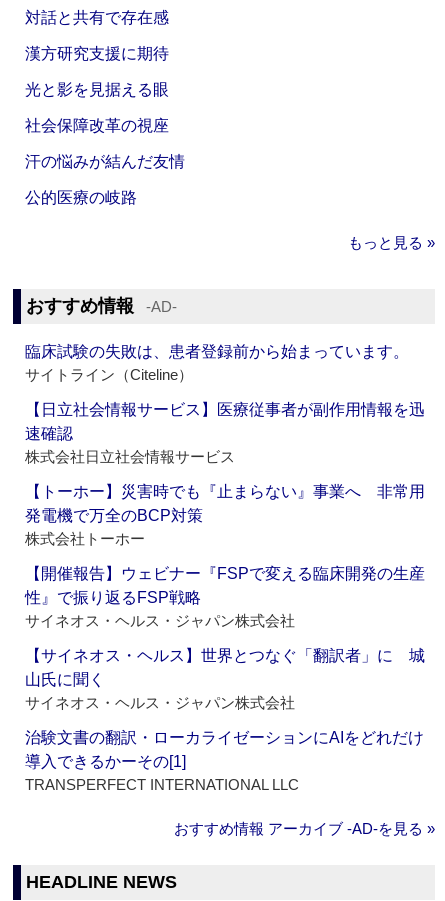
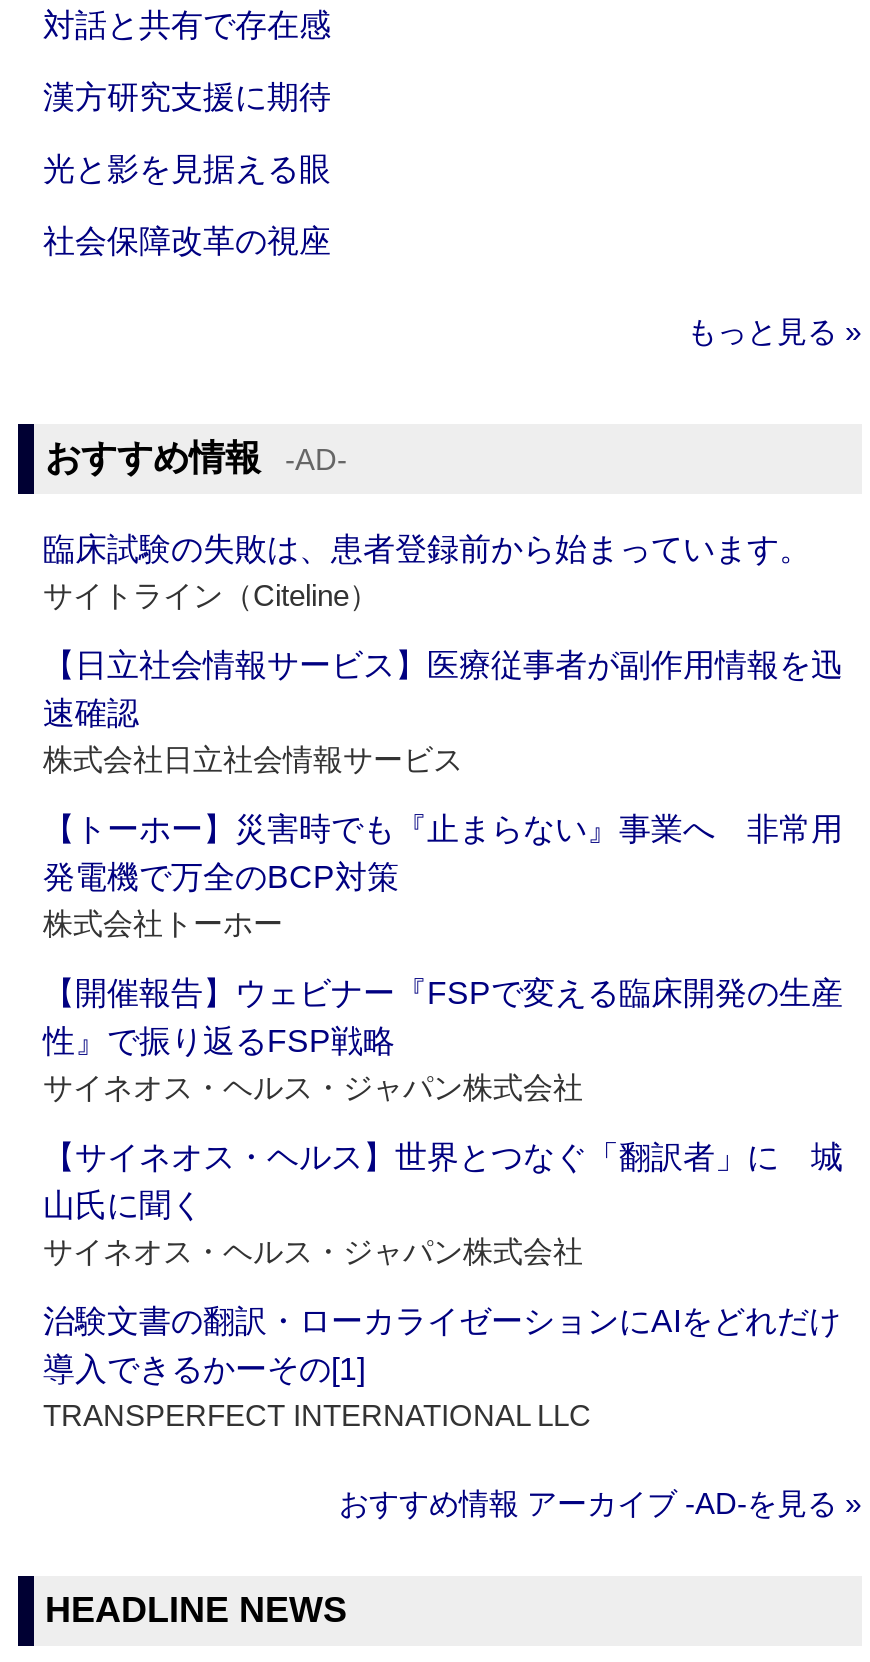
[25,153,185,206] 汗の悩みが結んだ友情 | 公的医療の岐路 -> none

